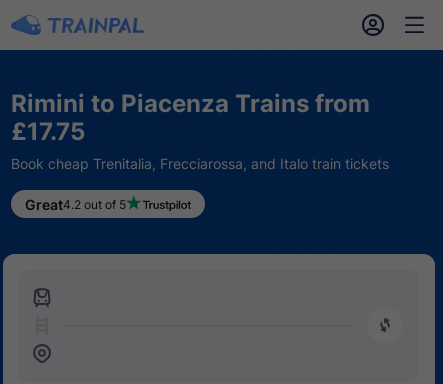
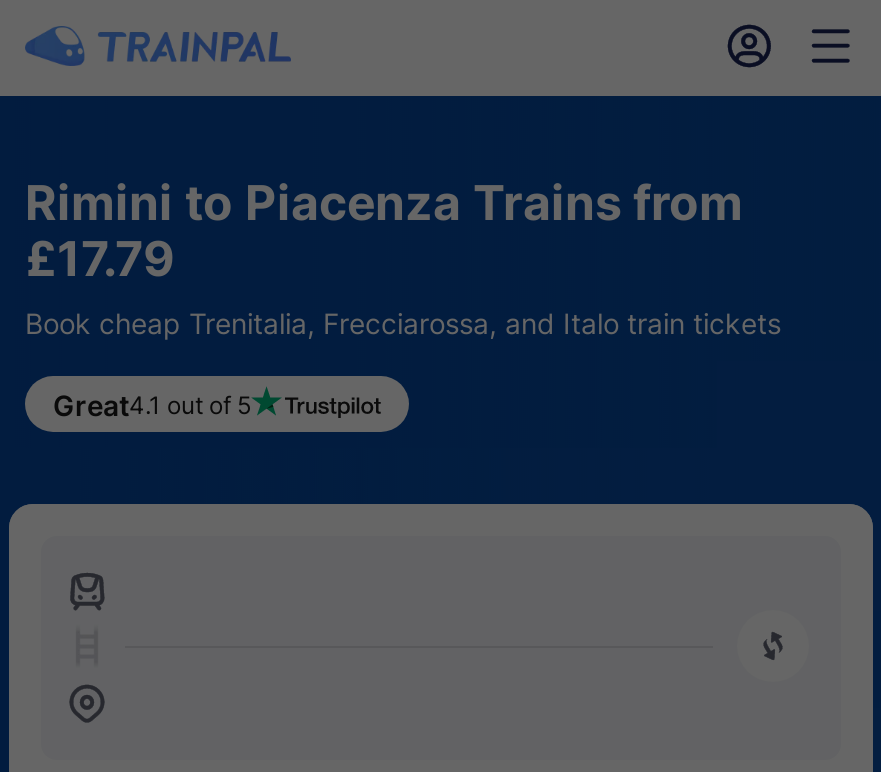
[11,117,85,146] £17.75 -> [25,230,175,288] £17.79
[25,195,126,212] Great4.2 out of 5 -> [53,387,251,421] Great4.1 out of 5

